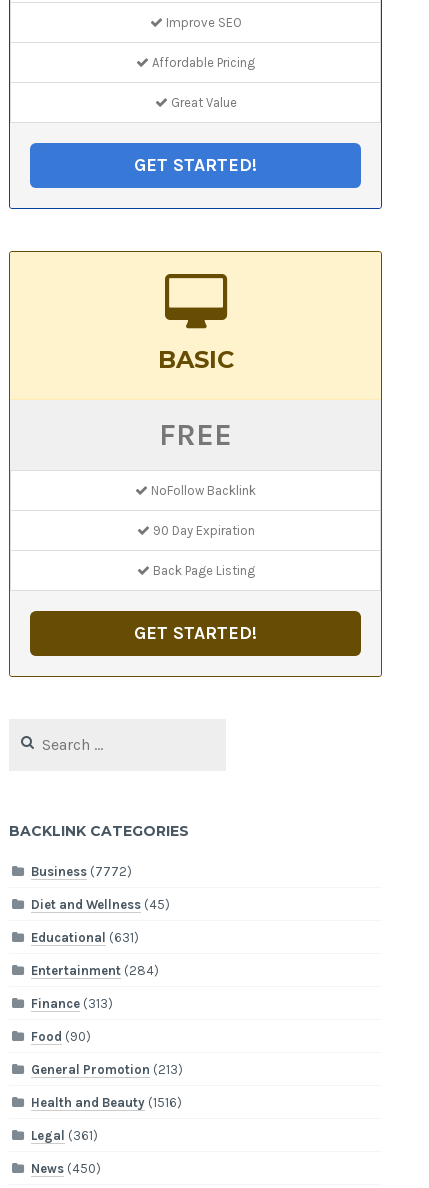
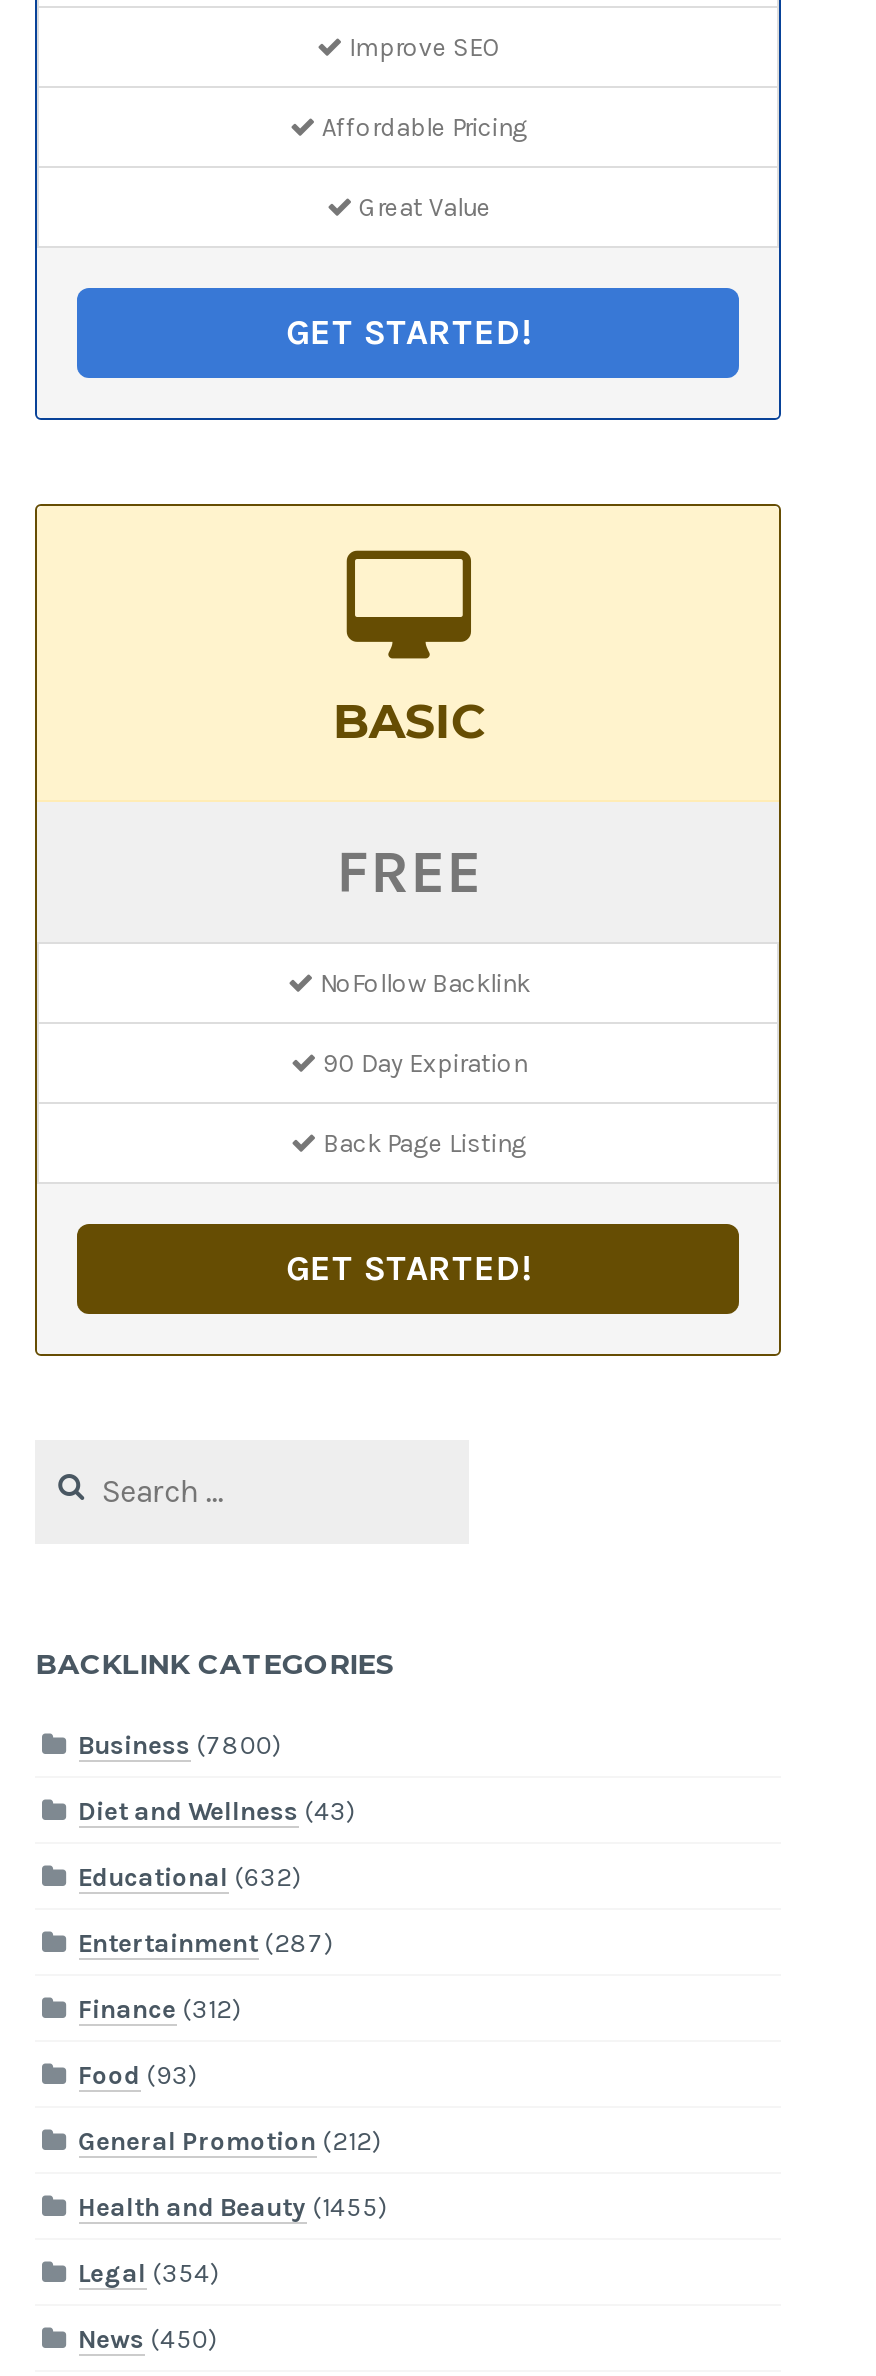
[31,864,132,879] Business (7772) -> [78,1729,282,1759] Business (7800)
[31,897,170,912] Diet and Wellness (45) -> [78,1795,356,1825] Diet and Wellness (43)
[31,930,139,945] Educational (631) -> [78,1861,302,1891] Educational (632)
[31,963,159,978] Entertainment (284) -> [78,1927,334,1957] Entertainment (287)
[31,996,113,1011] Finance (313) -> [78,1993,242,2023] Finance (312)
[31,1029,91,1044] Food (90) -> [78,2059,198,2089] Food (93)
[31,1062,183,1077] General Promotion (213) -> [78,2125,382,2155] General Promotion (212)
[31,1095,182,1110] Health and Beauty (1516) -> [78,2191,388,2221] Health and Beauty (1455)
[31,1128,98,1143] Legal (361) -> [78,2257,220,2287] Legal (354)

